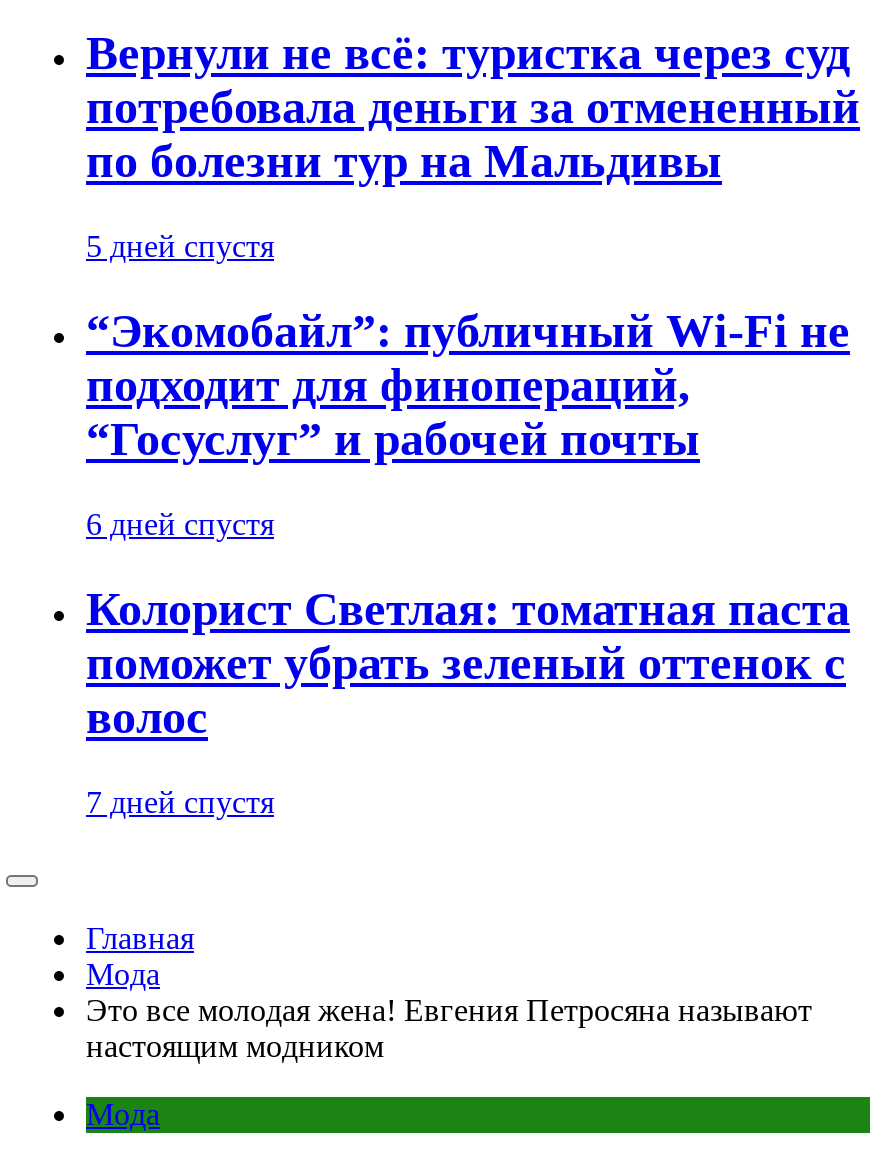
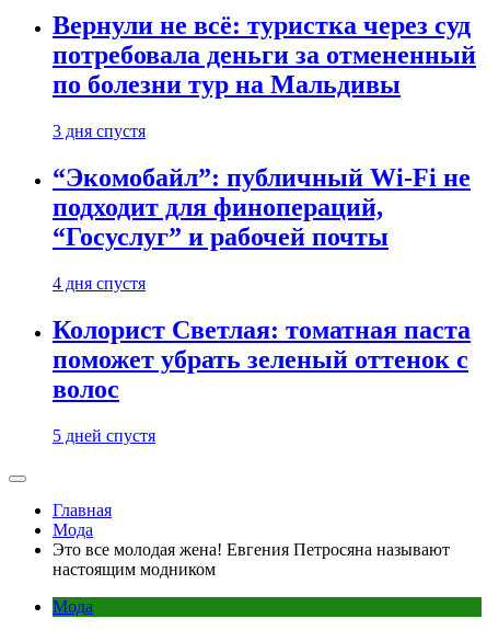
[86,230,274,264] 5 дней спустя -> [53,122,146,141] 3 дня спустя
[86,507,274,541] 6 дней спустя -> [53,274,146,293] 4 дня спустя
[86,785,274,819] 7 дней спустя -> [53,426,155,445] 5 дней спустя

